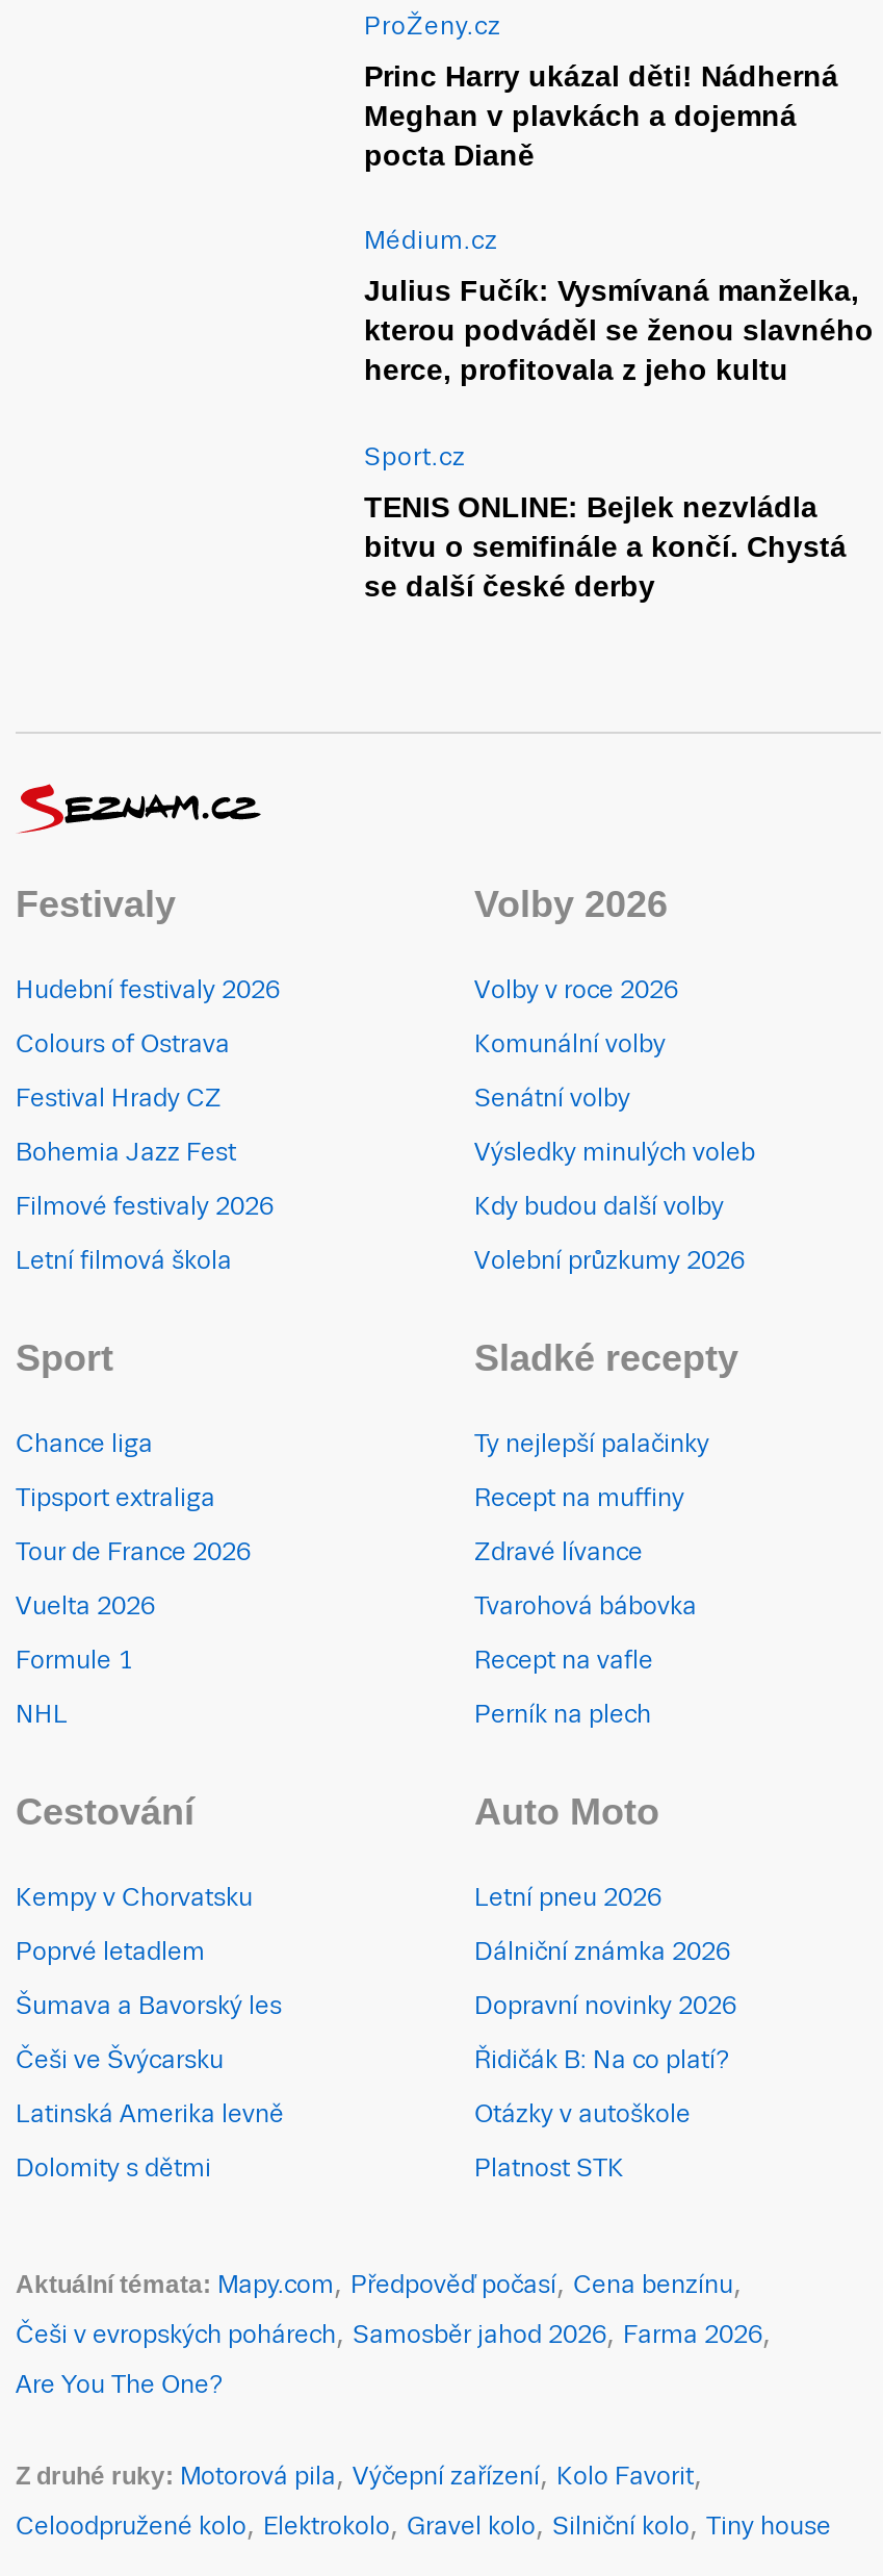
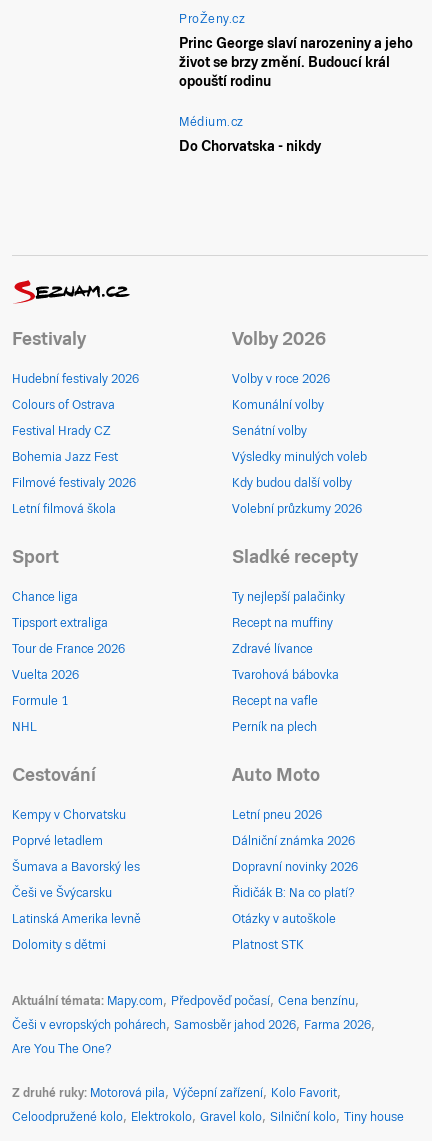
[364,59,838,172] Princ Harry ukázal děti! Nádherná | Meghan v plavkách a dojemná | pocta Dianě -> [179,35,413,89] Princ George slaví narozeniny a jeho | život se brzy změní. Budoucí král | opouští rodinu
[364,274,874,602] Julius Fučík: Vysmívaná manželka, | kterou podváděl se ženou slavného | herce, profitovala z jeho kultu | Sport.cz | TENIS ONLINE: Bejlek nezvládla | bitvu o semifinále a končí. Chystá | se další české derby -> [179,138,321,154] Do Chorvatska - nikdy

